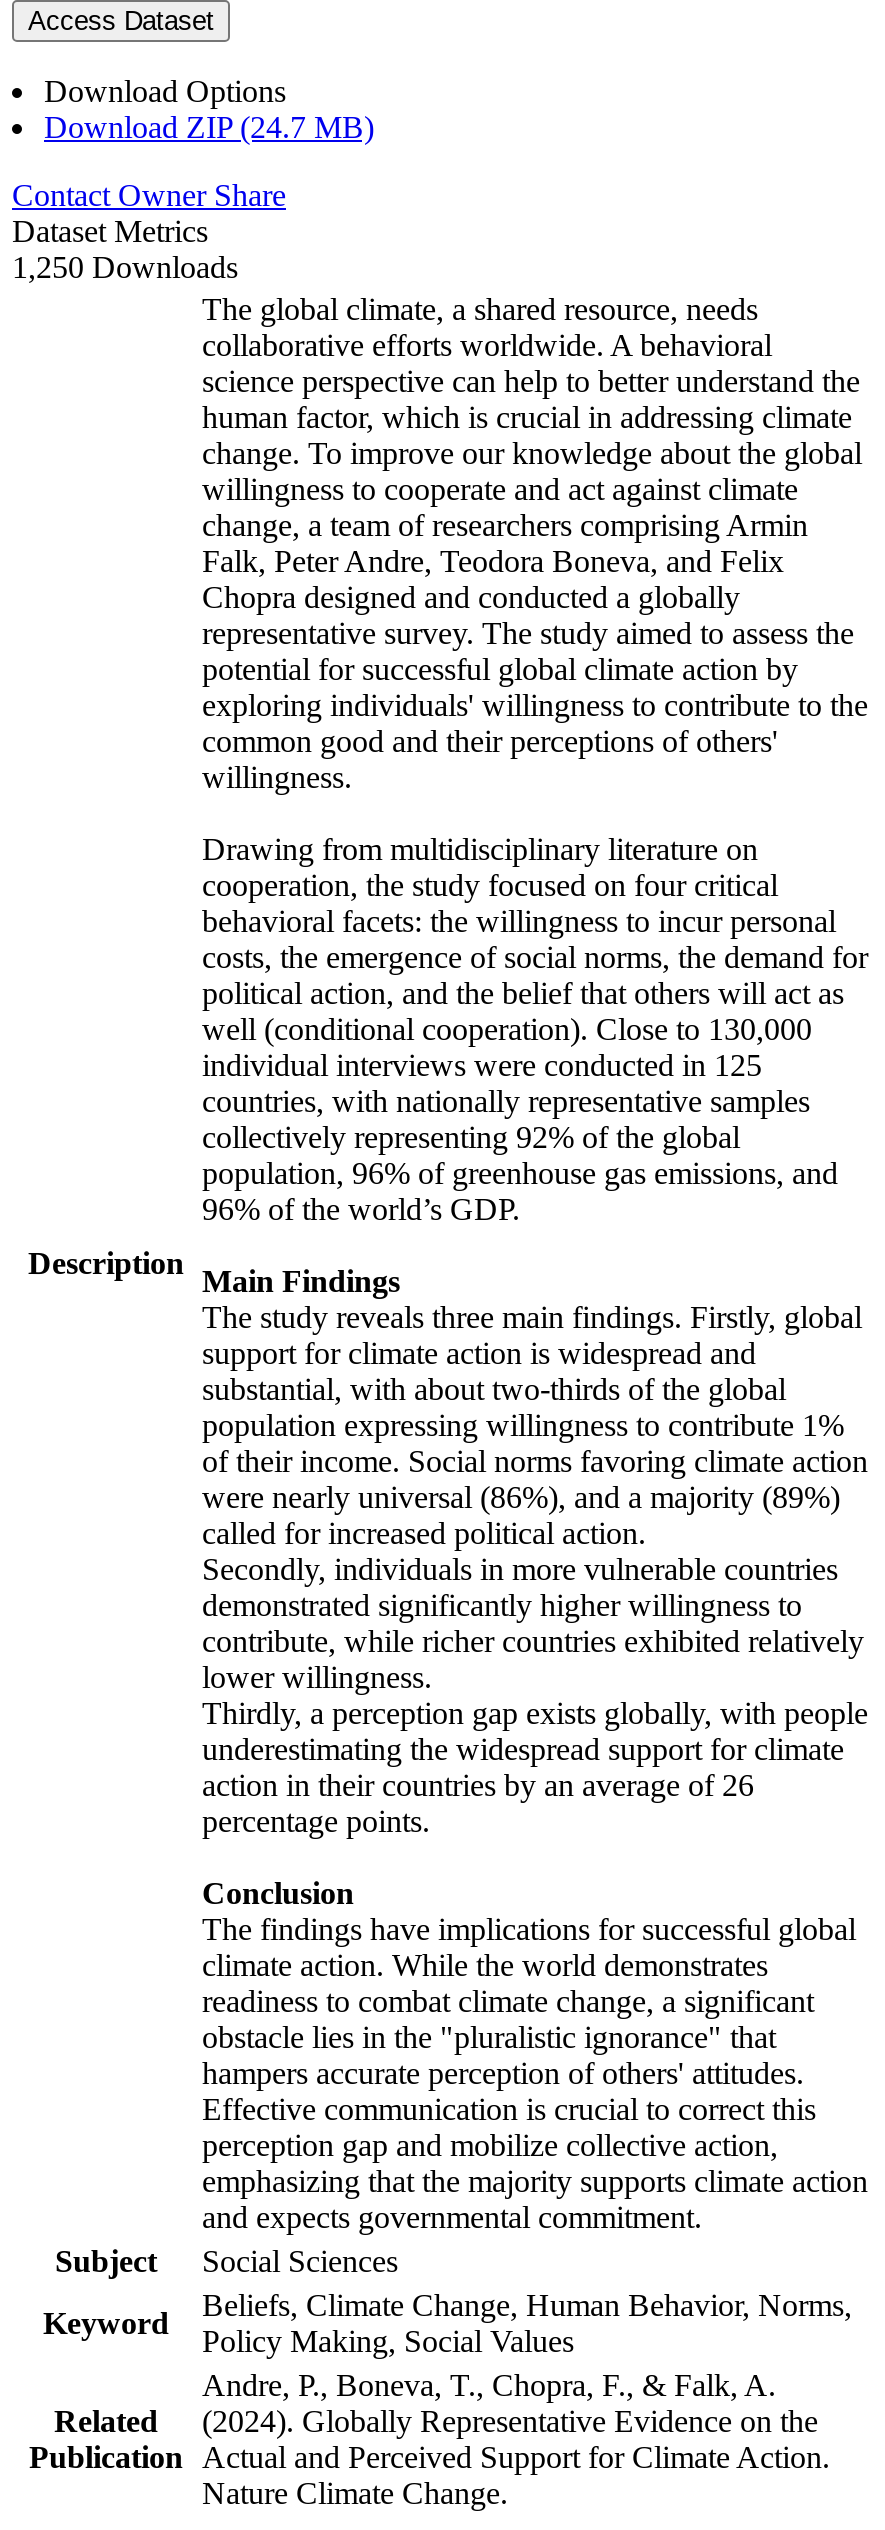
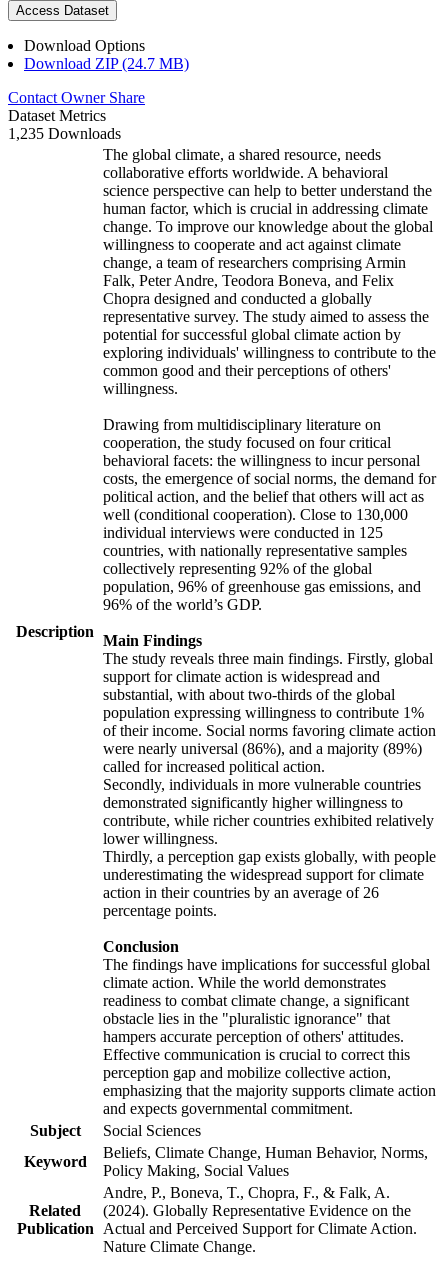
[12,251,238,285] 1,250 Downloads -> [8,125,121,142] 1,235 Downloads

